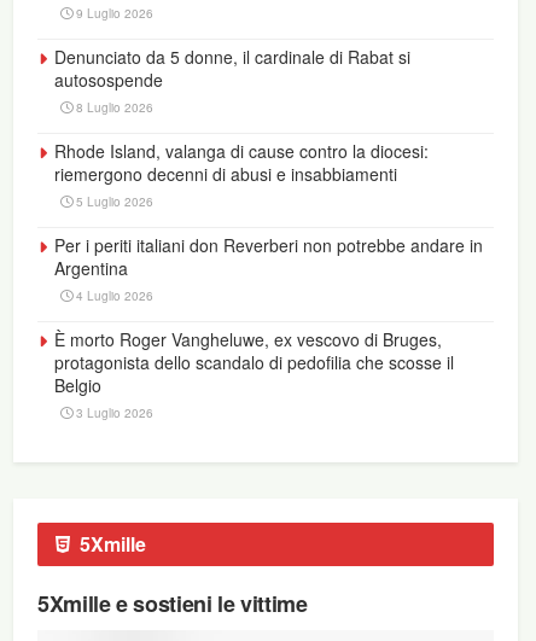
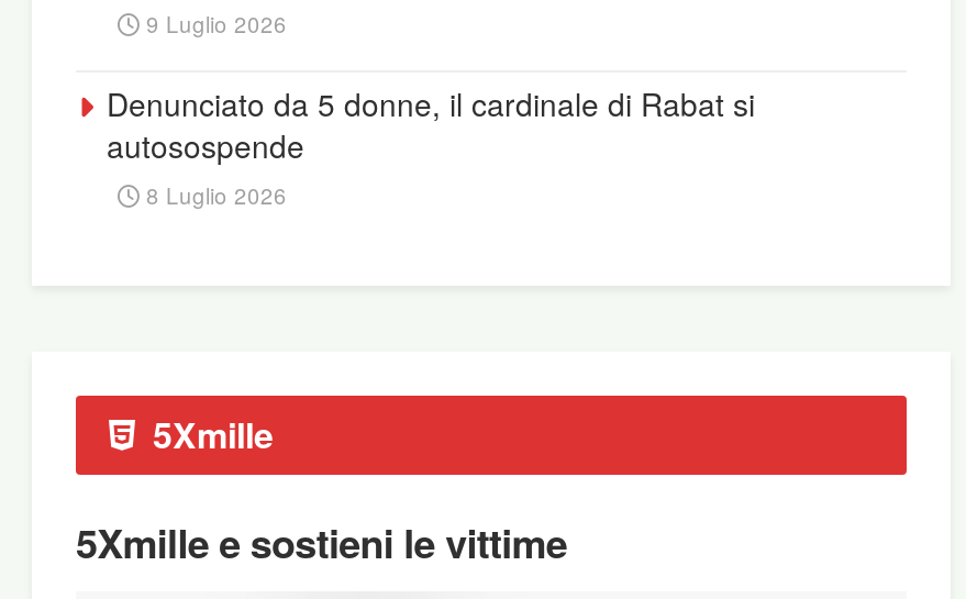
[54,138,483,421] Rhode Island, valanga di cause contro la diocesi: | riemergono decenni di abusi e insabbiamenti | 5 Luglio 2026 | Per i periti italiani don Reverberi non potrebbe andare in | Argentina | 4 Luglio 2026 | È morto Roger Vangheluwe, ex vescovo di Bruges, | protagonista dello scandalo di pedofilia che scosse il | Belgio | 3 Luglio 2026 -> none

